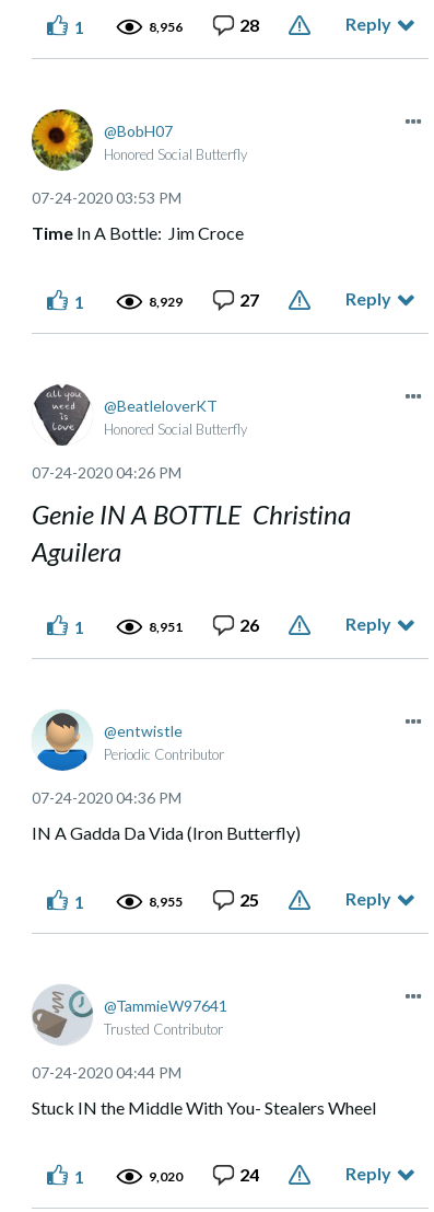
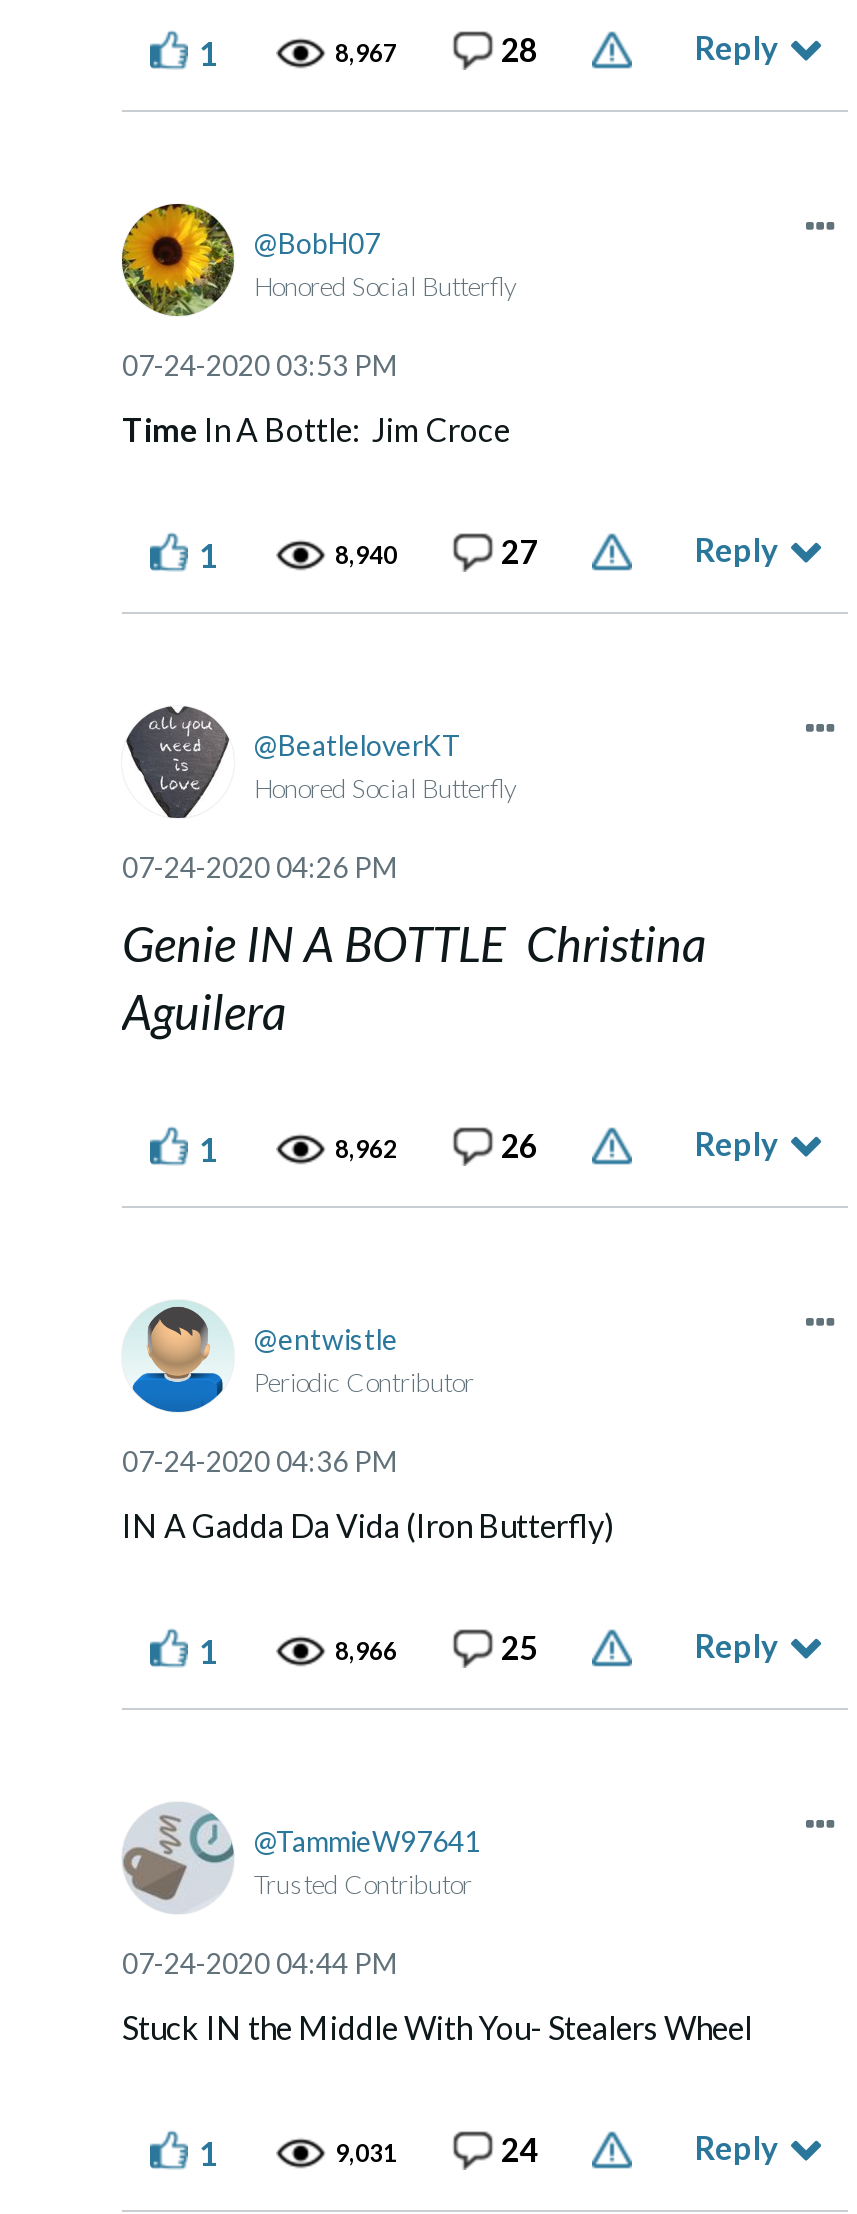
[148,18,182,35] 8,956 -> [335,37,397,67] 8,967
[148,293,182,310] 8,929 -> [335,539,397,569] 8,940
[148,618,182,635] 8,951 -> [335,1133,397,1163] 8,962
[148,893,182,909] 8,955 -> [335,1635,397,1665] 8,966
[148,1168,182,1184] 9,020 -> [335,2137,397,2167] 9,031

